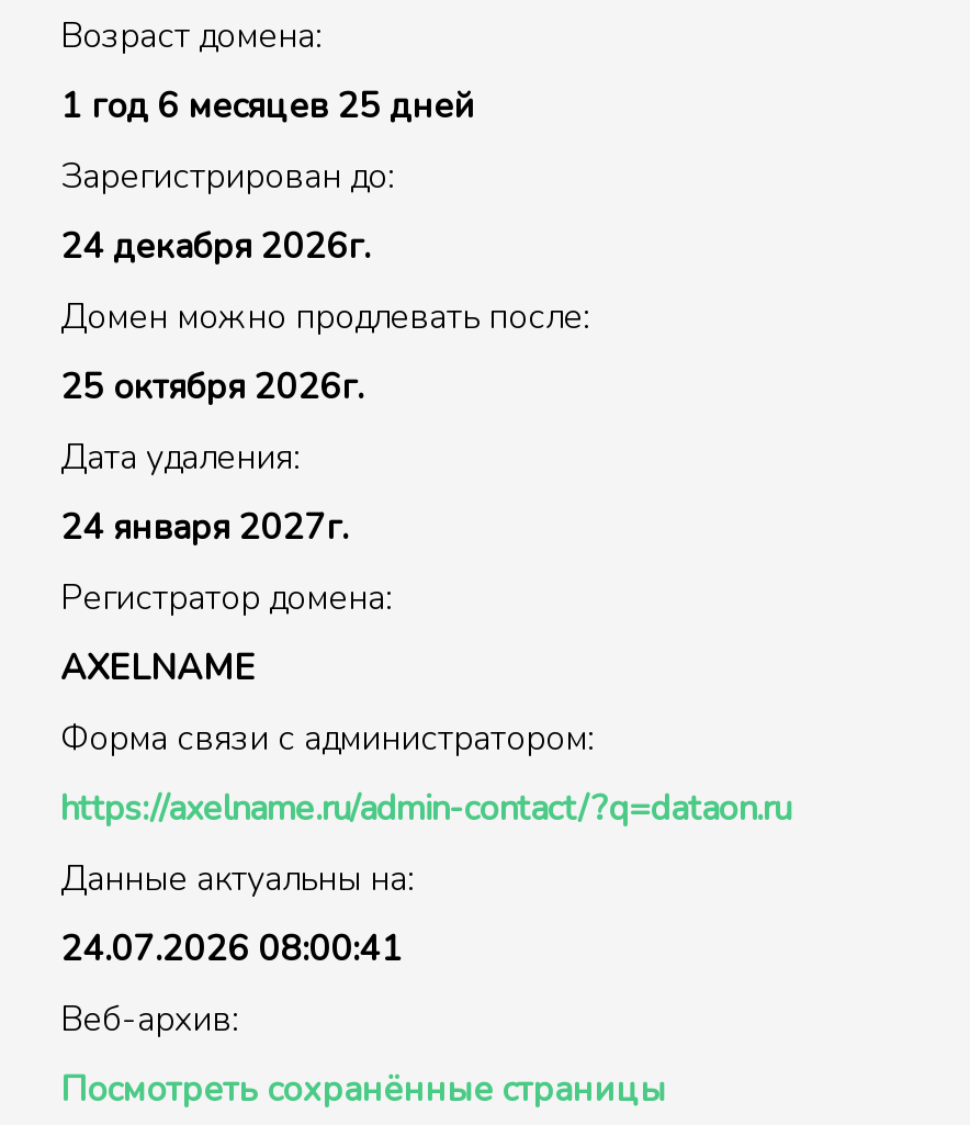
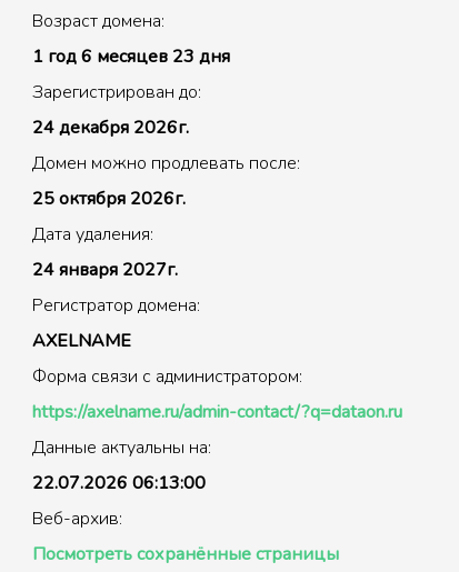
[60,82,475,131] 1 год 6 месяцев 25 дней -> [32,44,230,69] 1 год 6 месяцев 23 дня
[60,925,403,974] 24.07.2026 08:00:41 -> [32,471,206,495] 22.07.2026 06:13:00

